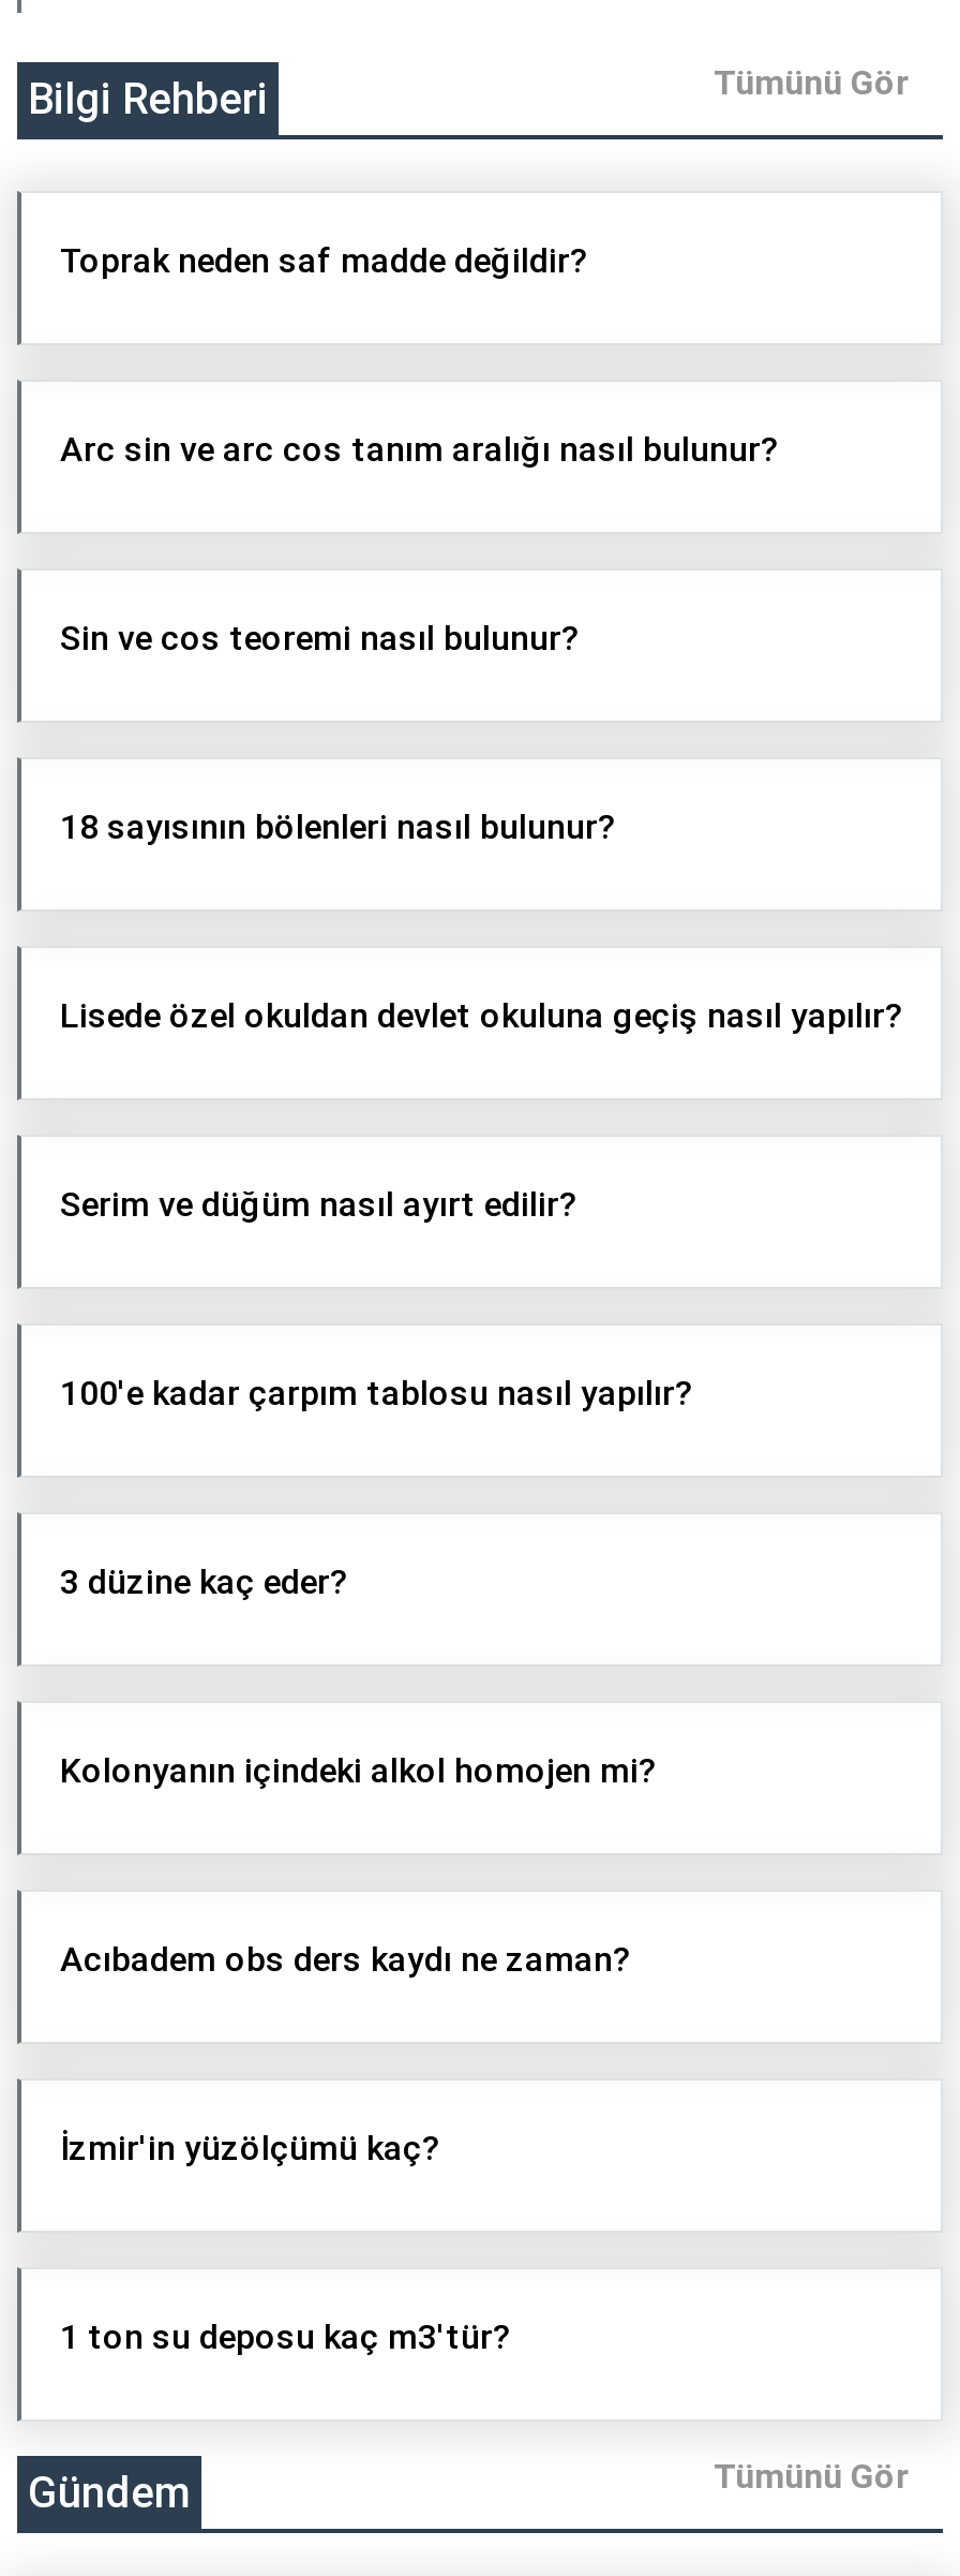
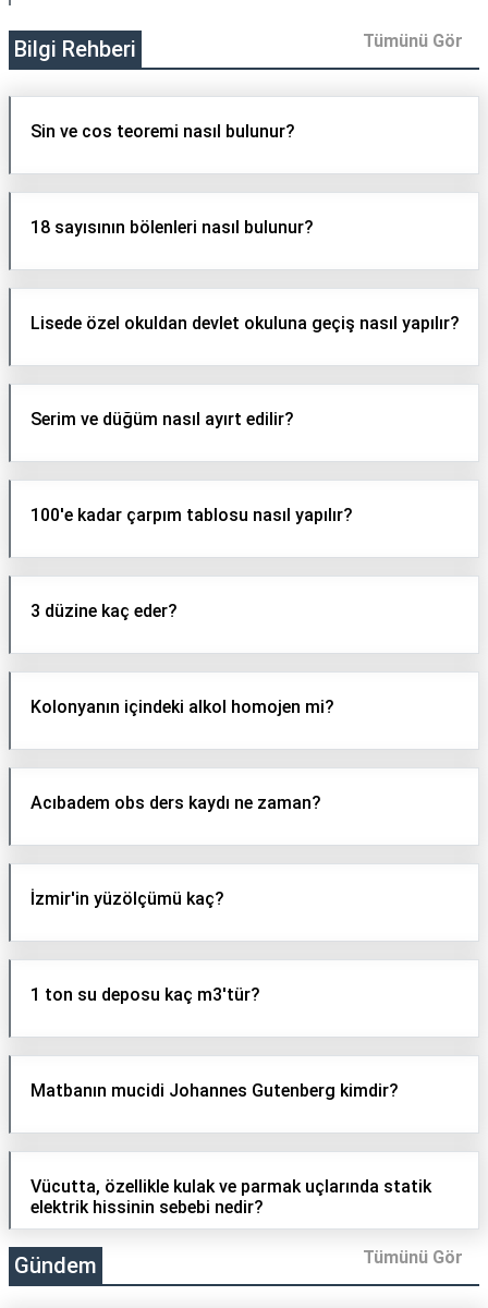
[60,241,589,282] Toprak neden saf madde değildir? -> none
[60,430,780,471] Arc sin ve arc cos tanım aralığı nasıl bulunur? -> none
moved [60,619,904,2358] -> [30,122,460,1006]: Sin ve cos teoremi nasıl bulunur? | 18 sayısının bölenleri nasıl bulunur? | Lisede özel okuldan devlet okuluna geçiş nasıl yapılır? | ... | İzmir'in yüzölçümü kaç? | 1 ton su deposu kaç m3'tür?
none -> [30,1081,399,1101] Matbanın mucidi Johannes Gutenberg kimdir?
none -> [30,1177,431,1218] Vücutta, özellikle kulak ve parmak uçlarında statik | elektrik hissinin sebebi nedir?

